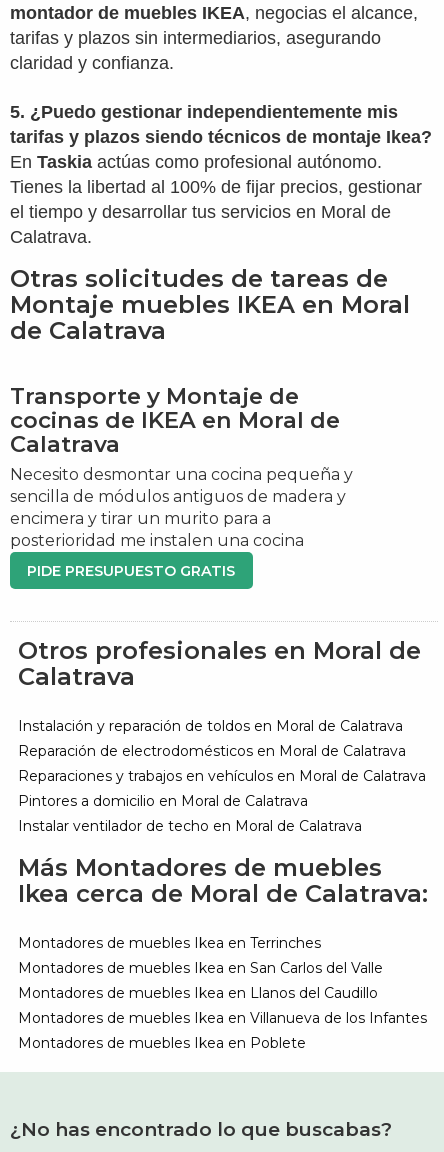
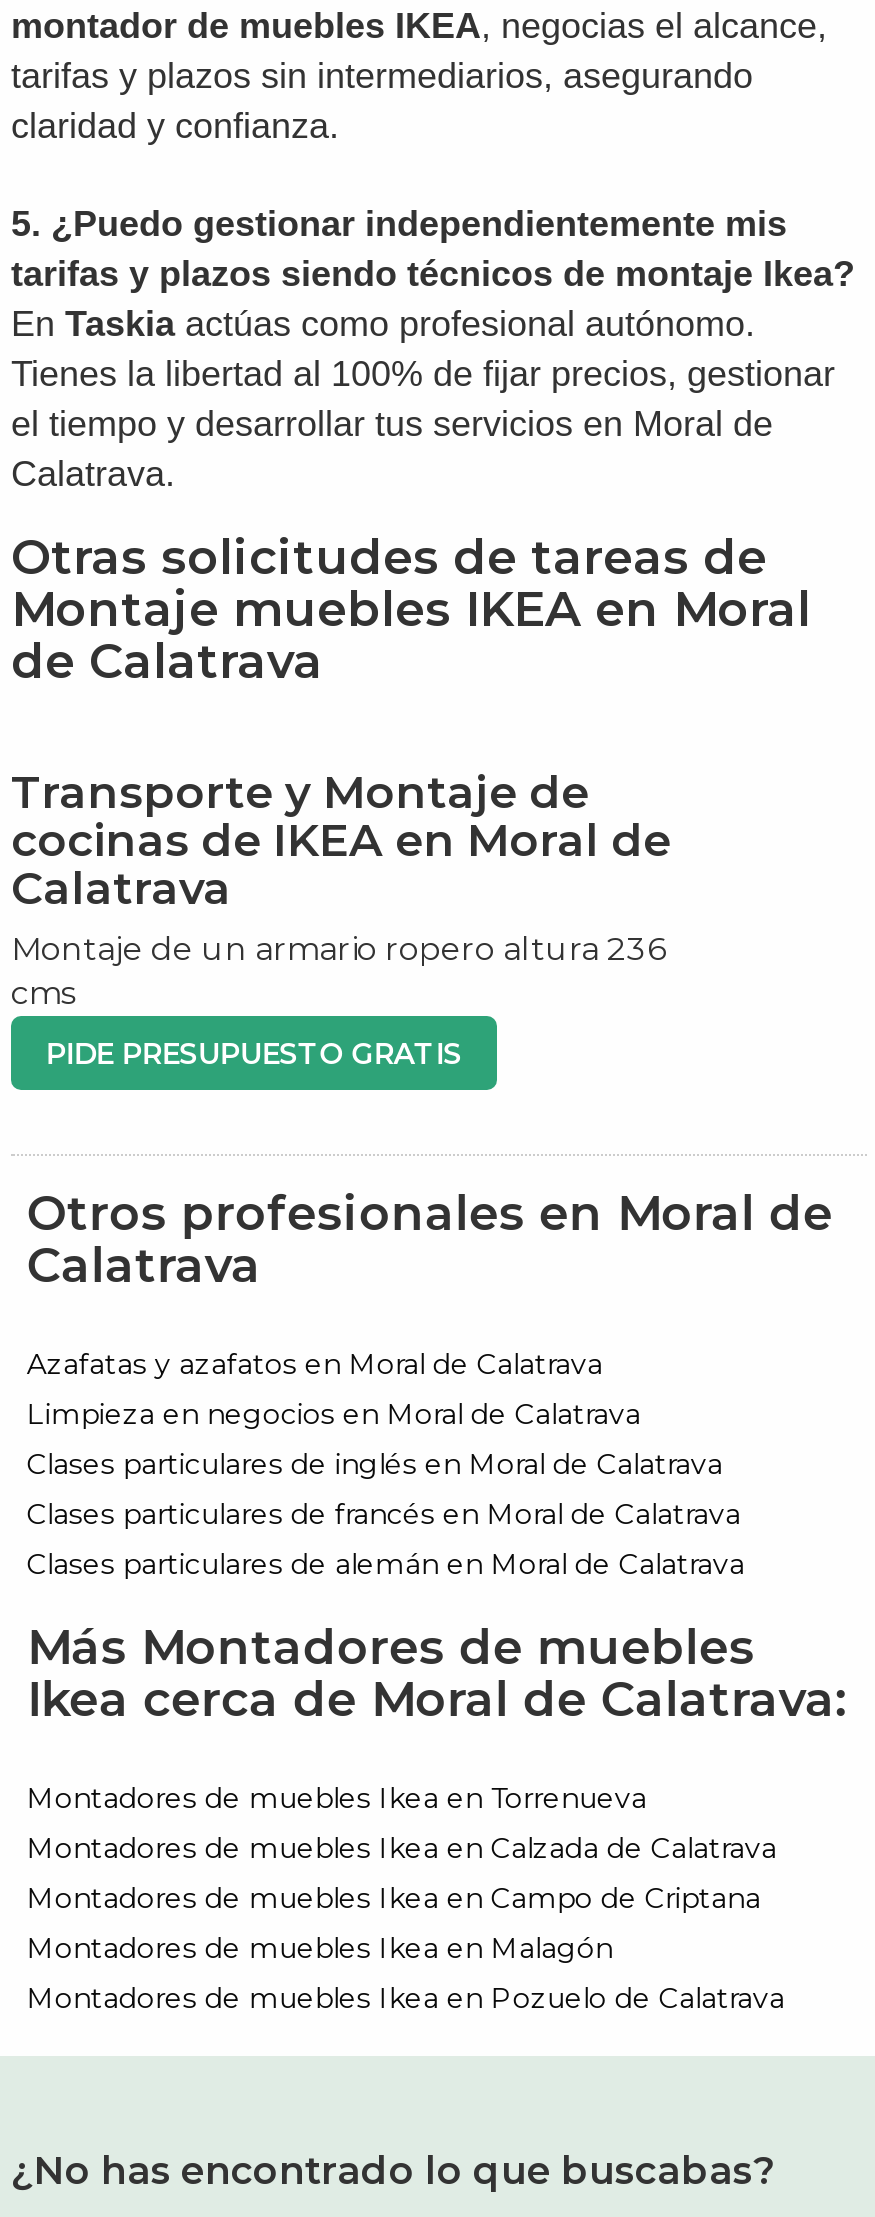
[10,465,353,550] Necesito desmontar una cocina pequeña y | sencilla de módulos antiguos de madera y | encimera y tirar un murito para a | posterioridad me instalen una cocina -> [11,930,665,1012] Montaje de un armario ropero altura 236 | cms
[18,717,426,835] Instalación y reparación de toldos en Moral de Calatrava | Reparación de electrodomésticos en Moral de Calatrava | Reparaciones y trabajos en vehículos en Moral de Calatrava | Pintores a domicilio en Moral de Calatrava | Instalar ventilador de techo en Moral de Calatrava -> [27,1346,745,1582] Azafatas y azafatos en Moral de Calatrava | Limpieza en negocios en Moral de Calatrava | Clases particulares de inglés en Moral de Calatrava | Clases particulares de francés en Moral de Calatrava | Clases particulares de alemán en Moral de Calatrava
[18,934,427,1052] Montadores de muebles Ikea en Terrinches | Montadores de muebles Ikea en San Carlos del Valle | Montadores de muebles Ikea en Llanos del Caudillo | Montadores de muebles Ikea en Villanueva de los Infantes | Montadores de muebles Ikea en Poblete -> [27,1780,785,2016] Montadores de muebles Ikea en Torrenueva | Montadores de muebles Ikea en Calzada de Calatrava | Montadores de muebles Ikea en Campo de Criptana | Montadores de muebles Ikea en Malagón | Montadores de muebles Ikea en Pozuelo de Calatrava

